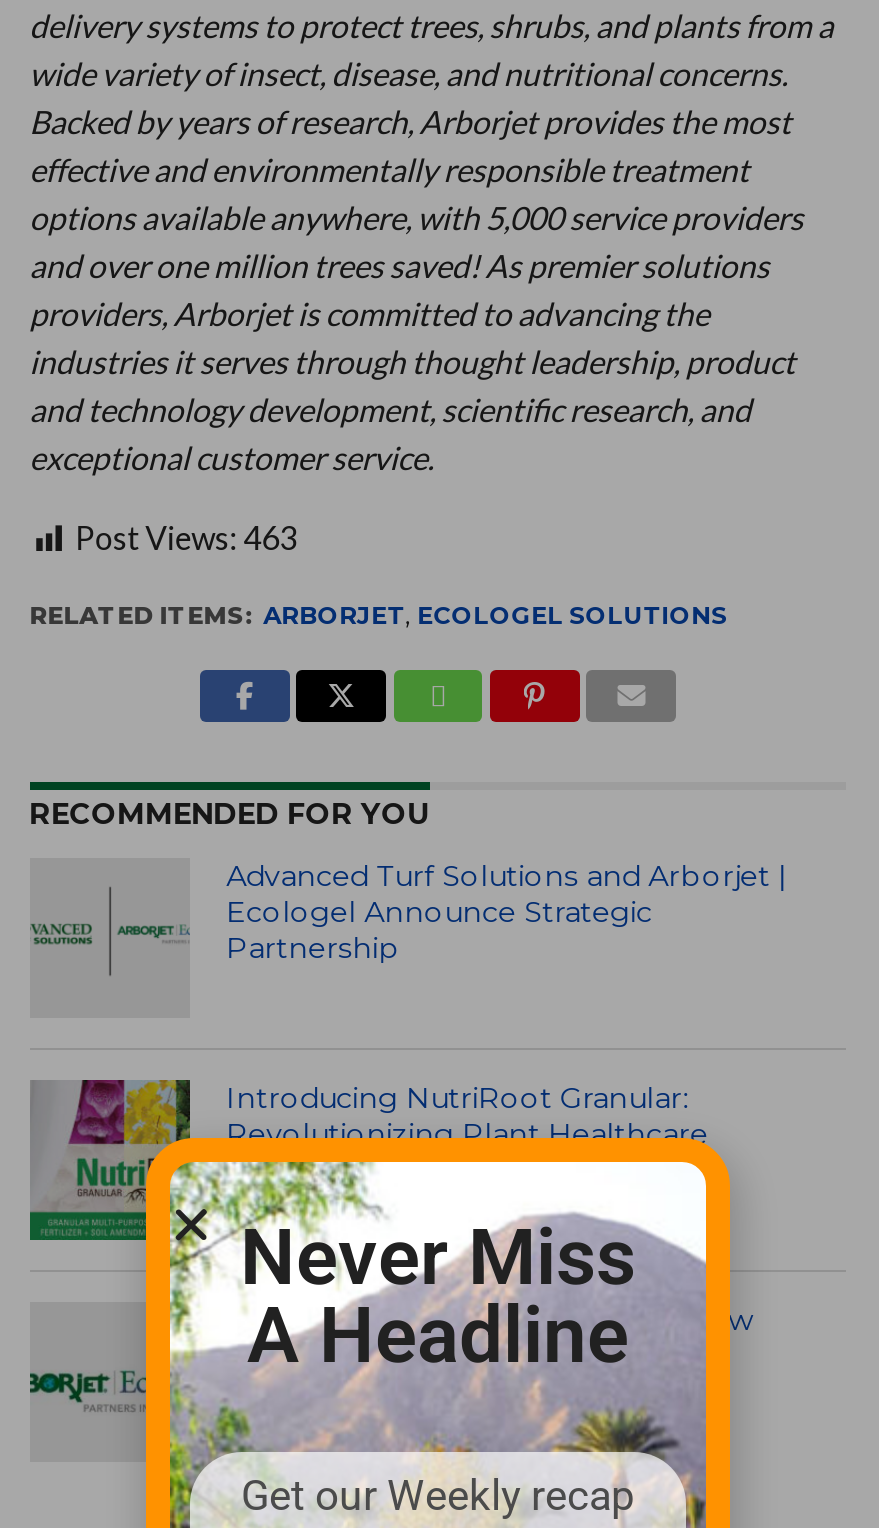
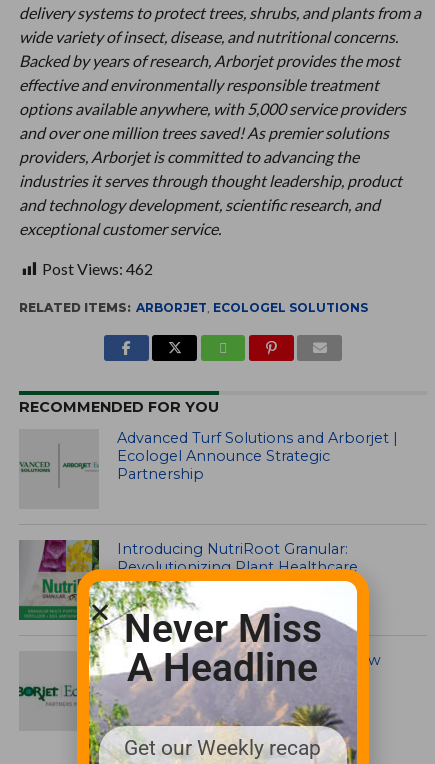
[75,518,297,556] Post Views: 463 -> [42,259,153,278] Post Views: 462

